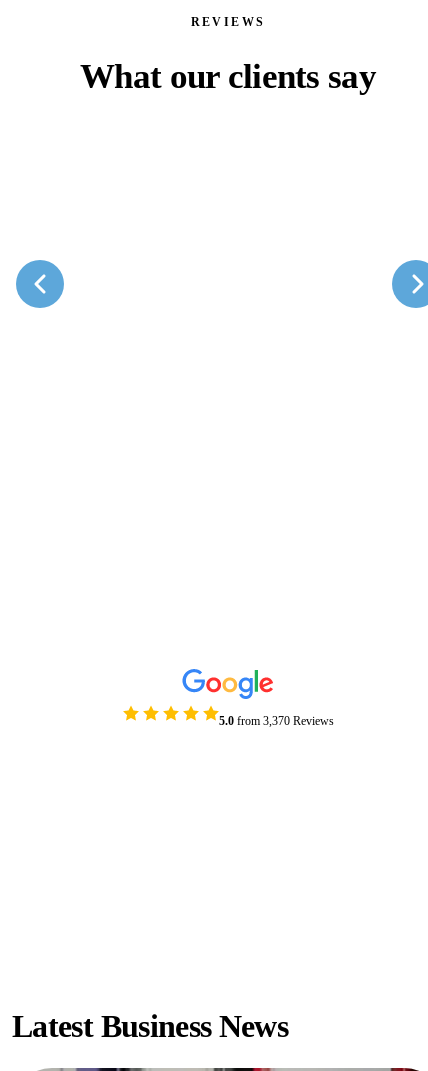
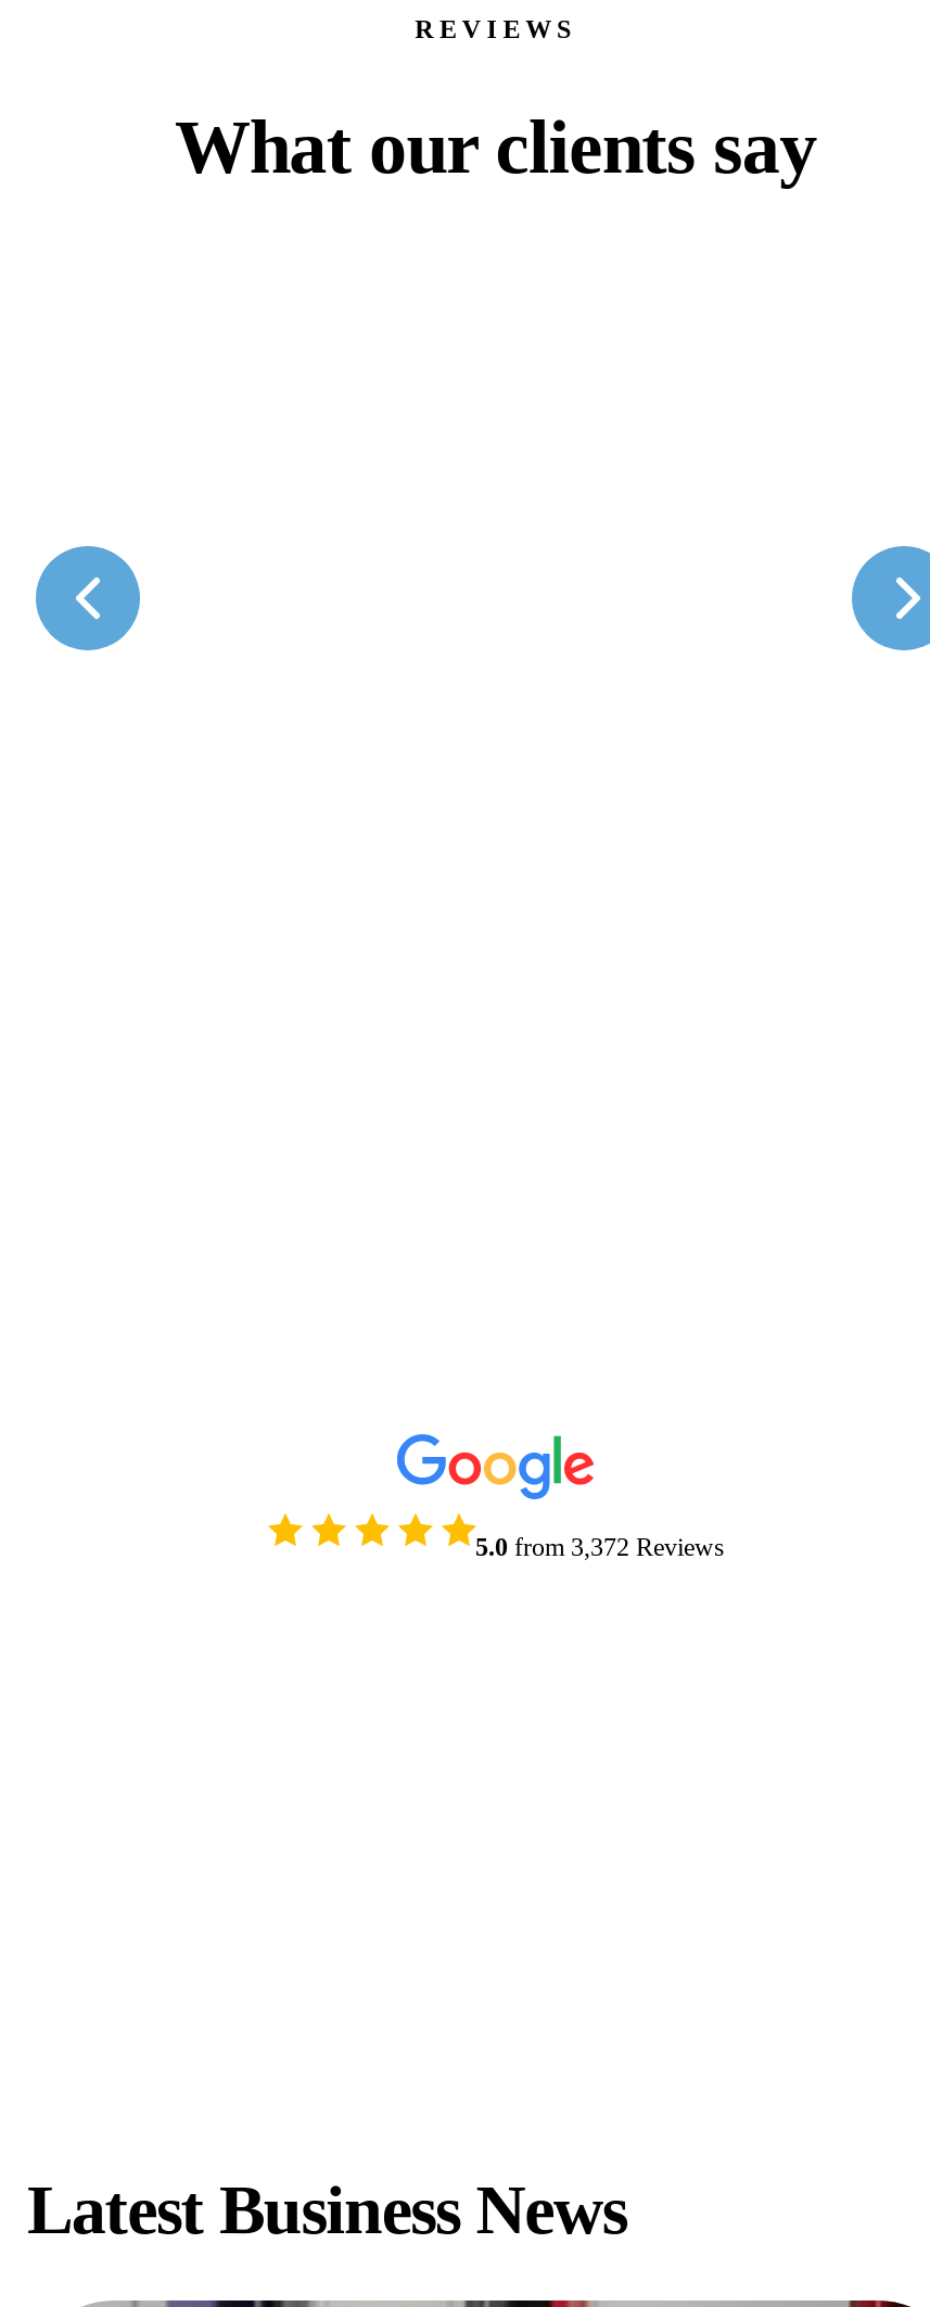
[218,714,333,728] 5.0 from 3,370 Reviews -> [475,1532,725,1563] 5.0 from 3,372 Reviews

